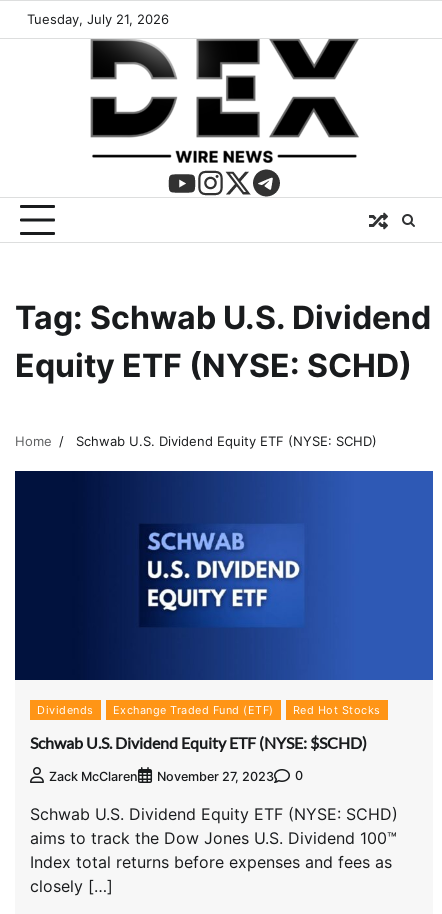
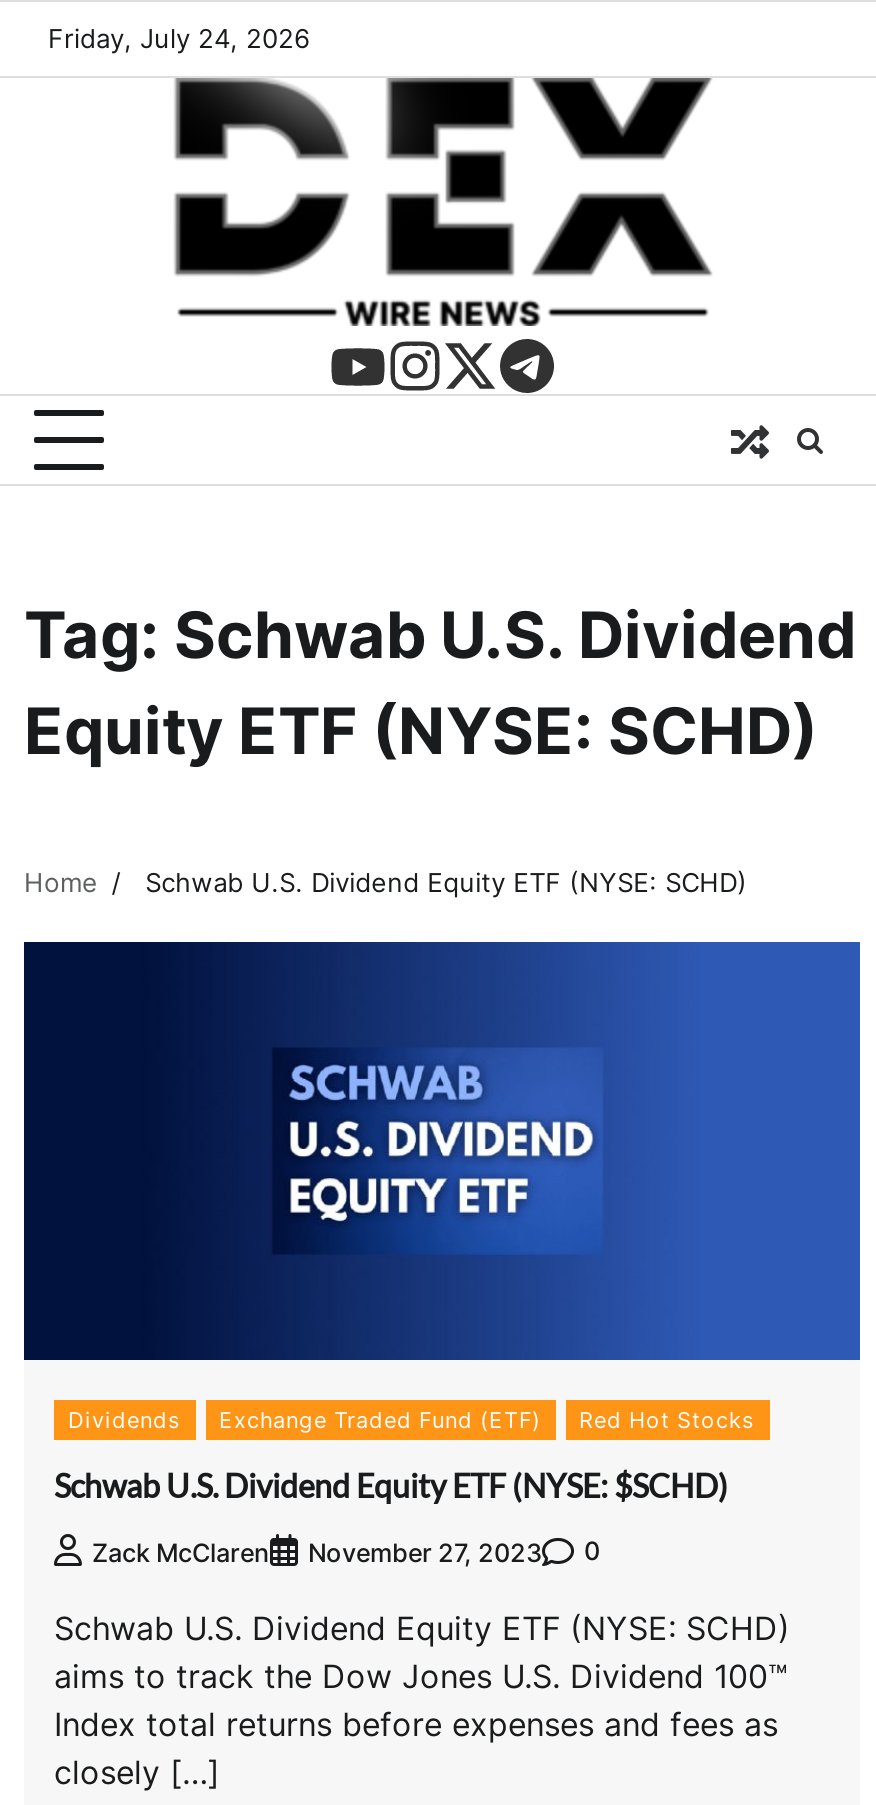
[27,11,169,27] Tuesday, July 21, 2026 -> [48,22,310,54] Friday, July 24, 2026

